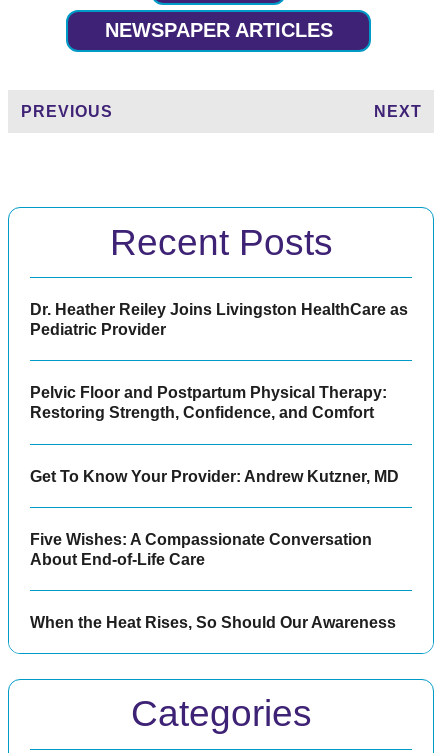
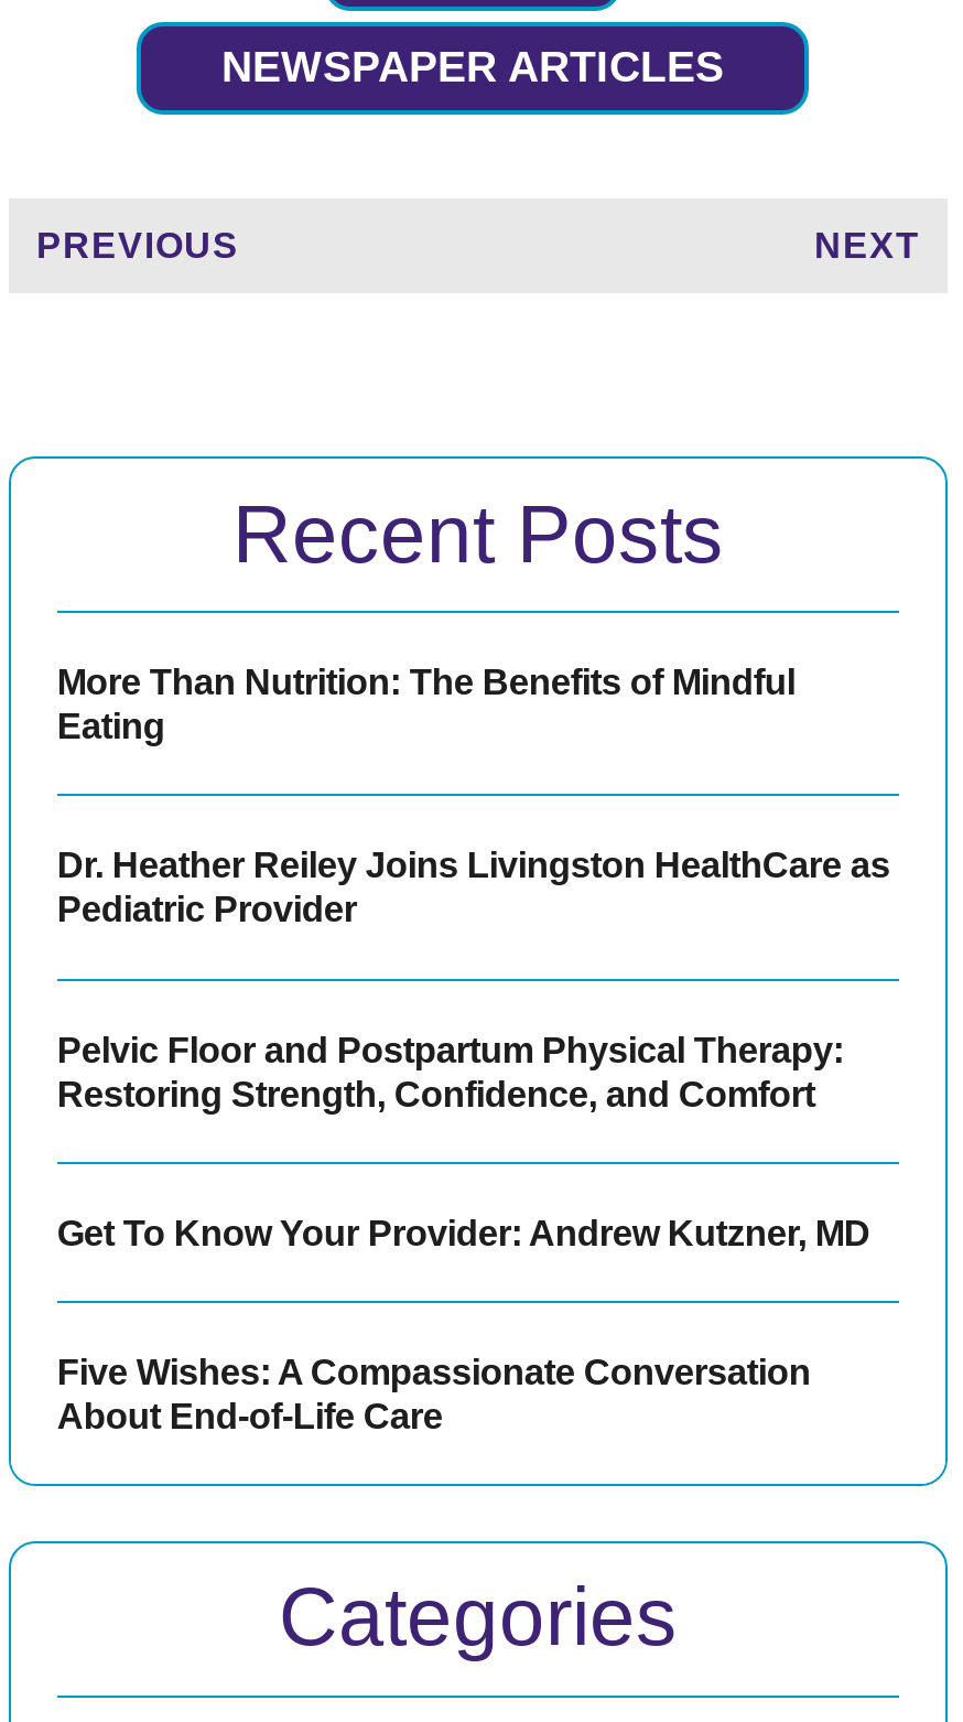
none -> [57,662,795,746] More Than Nutrition: The Benefits of Mindful | Eating
moved [30,300,408,568] -> [57,845,890,1436]: Dr. Heather Reiley Joins Livingston HealthCare as | Pediatric Provider | Pelvic Floor and Postpartum Physical Therapy: | Restoring Strength, Confidence, and Comfort | Get To Know Your Provider: Andrew Kutzner, MD | Five Wishes: A Compassionate Conversation | About End-of-Life Care
[30,613,396,631] When the Heat Rises, So Should Our Awareness -> none

